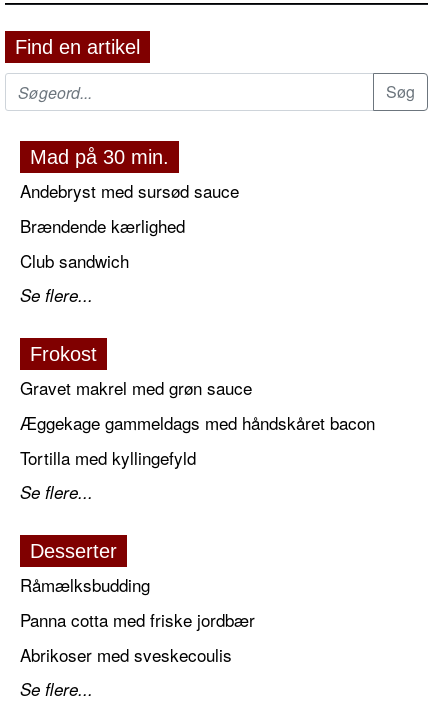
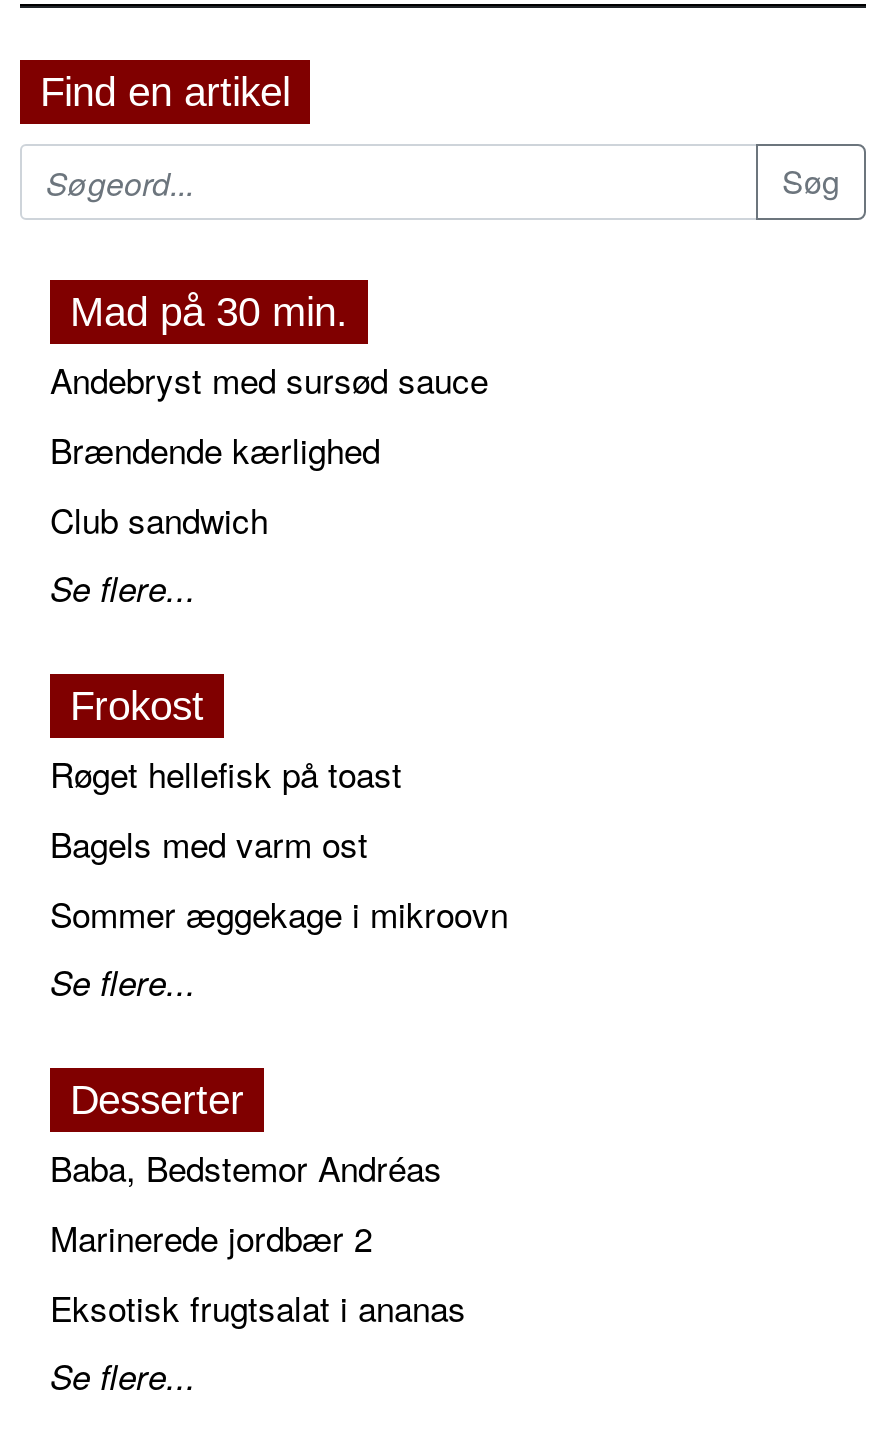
[20,375,375,470] Gravet makrel med grøn sauce | Æggekage gammeldags med håndskåret bacon | Tortilla med kyllingefyld -> [50,748,508,938] Røget hellefisk på toast | Bagels med varm ost | Sommer æggekage i mikroovn
[20,572,255,667] Råmælksbudding | Panna cotta med friske jordbær | Abrikoser med sveskecoulis -> [50,1142,466,1332] Baba, Bedstemor Andréas | Marinerede jordbær 2 | Eksotisk frugtsalat i ananas

